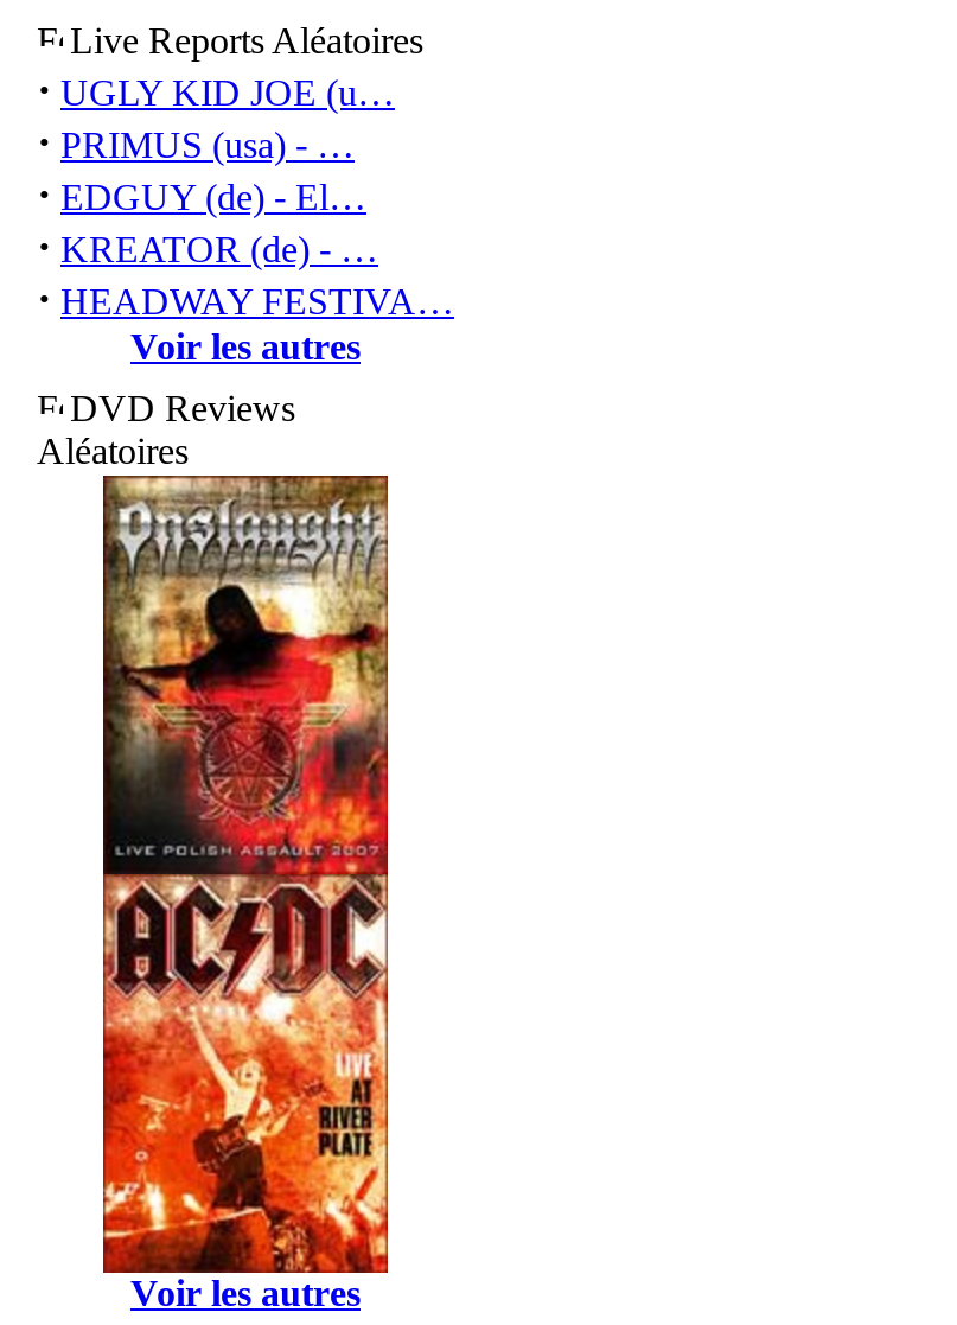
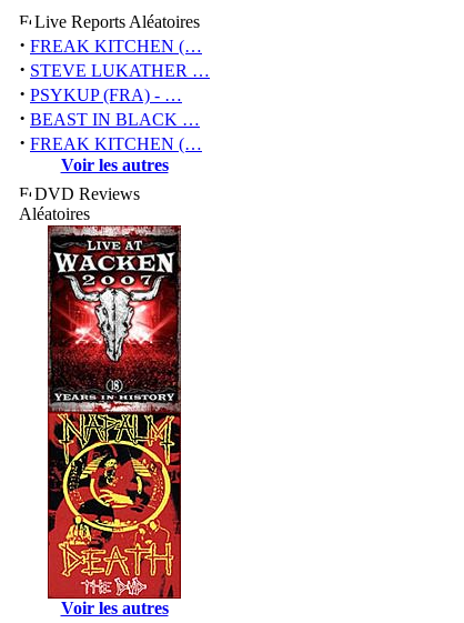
[37,65,454,324] · UGLY KID JOE (u… | · PRIMUS (usa) - … | · EDGUY (de) - El… | · KREATOR (de) - … | · HEADWAY FESTIVA… -> [19,33,210,154] · FREAK KITCHEN (… | · STEVE LUKATHER … | · PSYKUP (FRA) - … | · BEAST IN BLACK … | · FREAK KITCHEN (…
[98,476,390,1256] [image] -> [47,225,183,591] [image]

